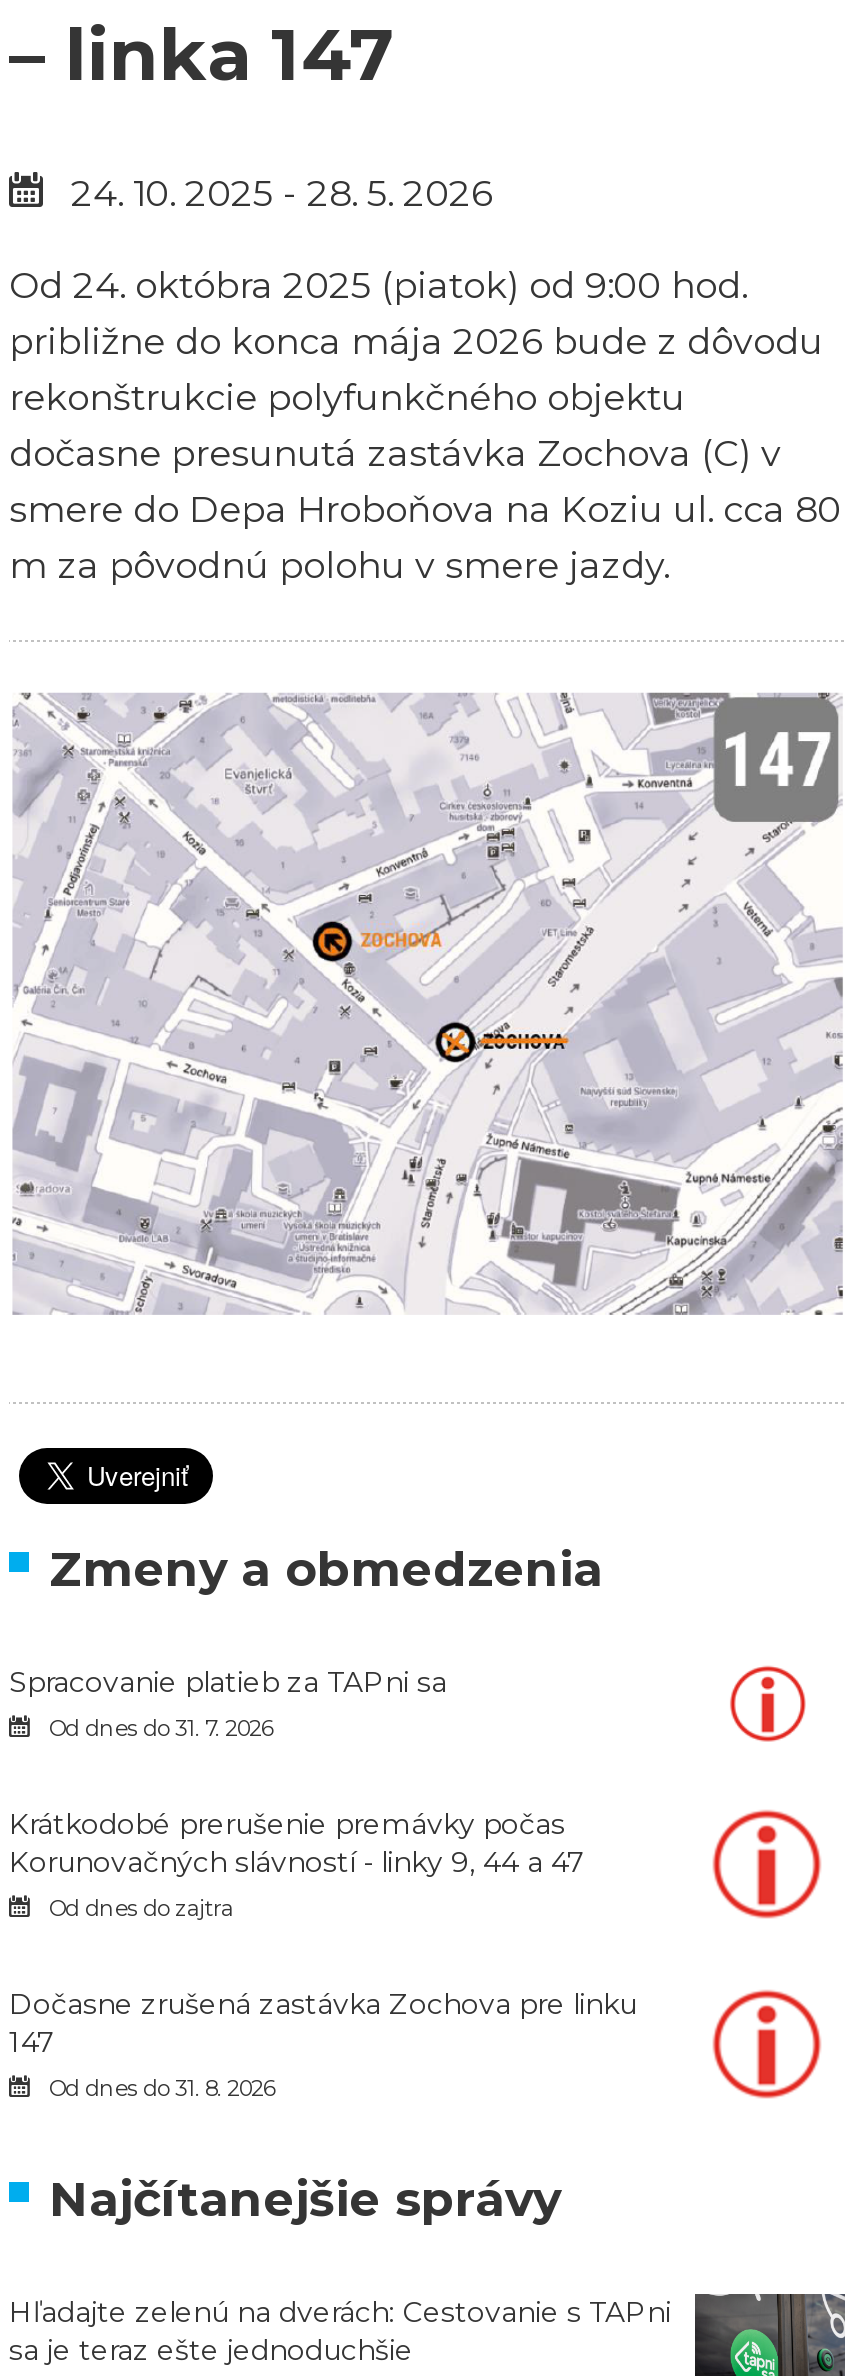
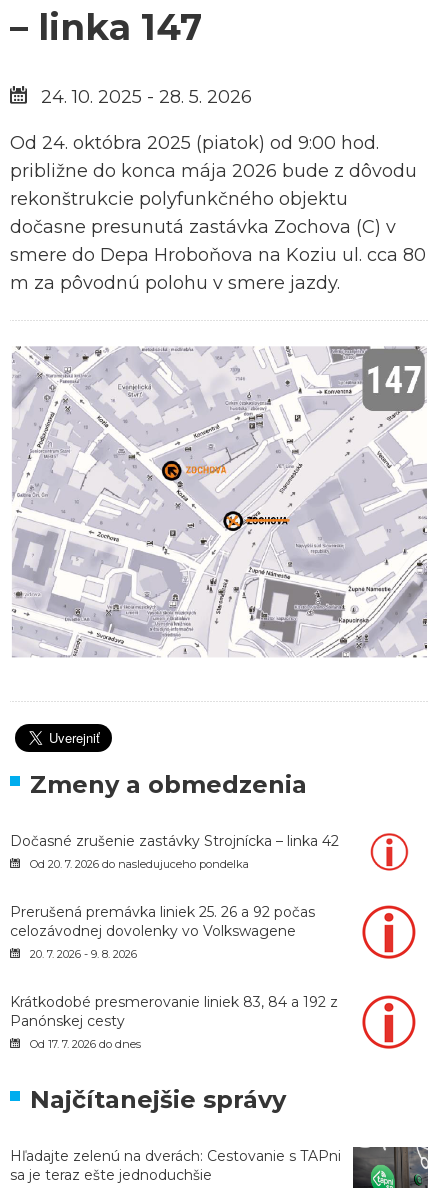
[9,1664,447,1742] Spracovanie platieb za TAPni sa | Od dnes do 31. 7. 2026 -> [10,832,339,871] Dočasné zrušenie zastávky Strojnícka – linka 42 | Od 20. 7. 2026 do nasledujuceho pondelka
[9,1806,585,1922] Krátkodobé prerušenie premávky počas | Korunovačných slávností - linky 9, 44 a 47 | Od dnes do zajtra -> [10,903,315,961] Prerušená premávka liniek 25. 26 a 92 počas | celozávodnej dovolenky vo Volkswagene | 20. 7. 2026 - 9. 8. 2026
[9,1986,637,2102] Dočasne zrušená zastávka Zochova pre linku | 147 | Od dnes do 31. 8. 2026 -> [10,993,338,1051] Krátkodobé presmerovanie liniek 83, 84 a 192 z | Panónskej cesty | Od 17. 7. 2026 do dnes

